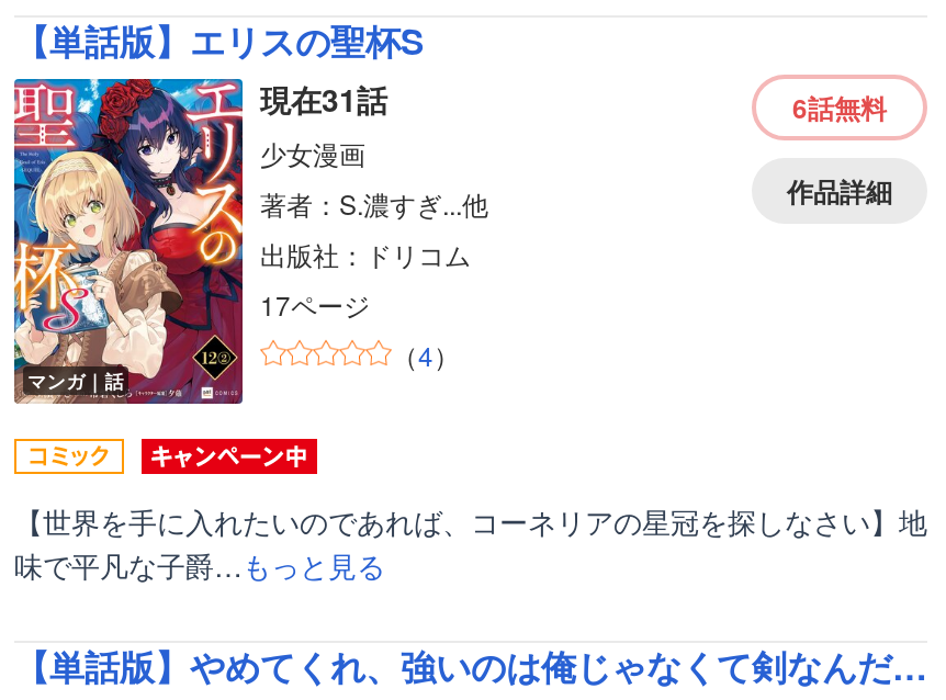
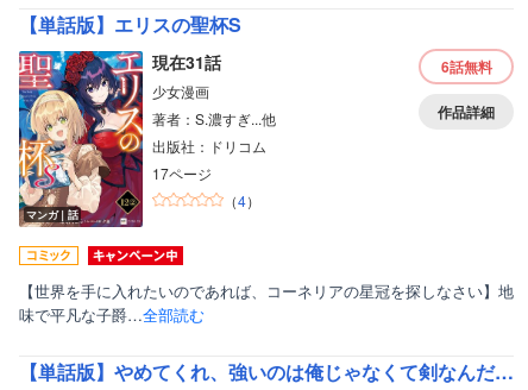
[14,544,385,586] 味で平凡な子爵…もっと見る -> [19,303,205,326] 味で平凡な子爵…全部読む

